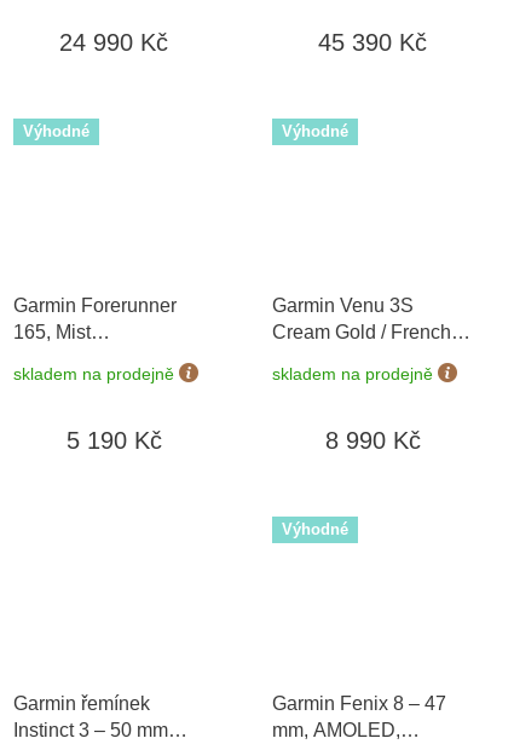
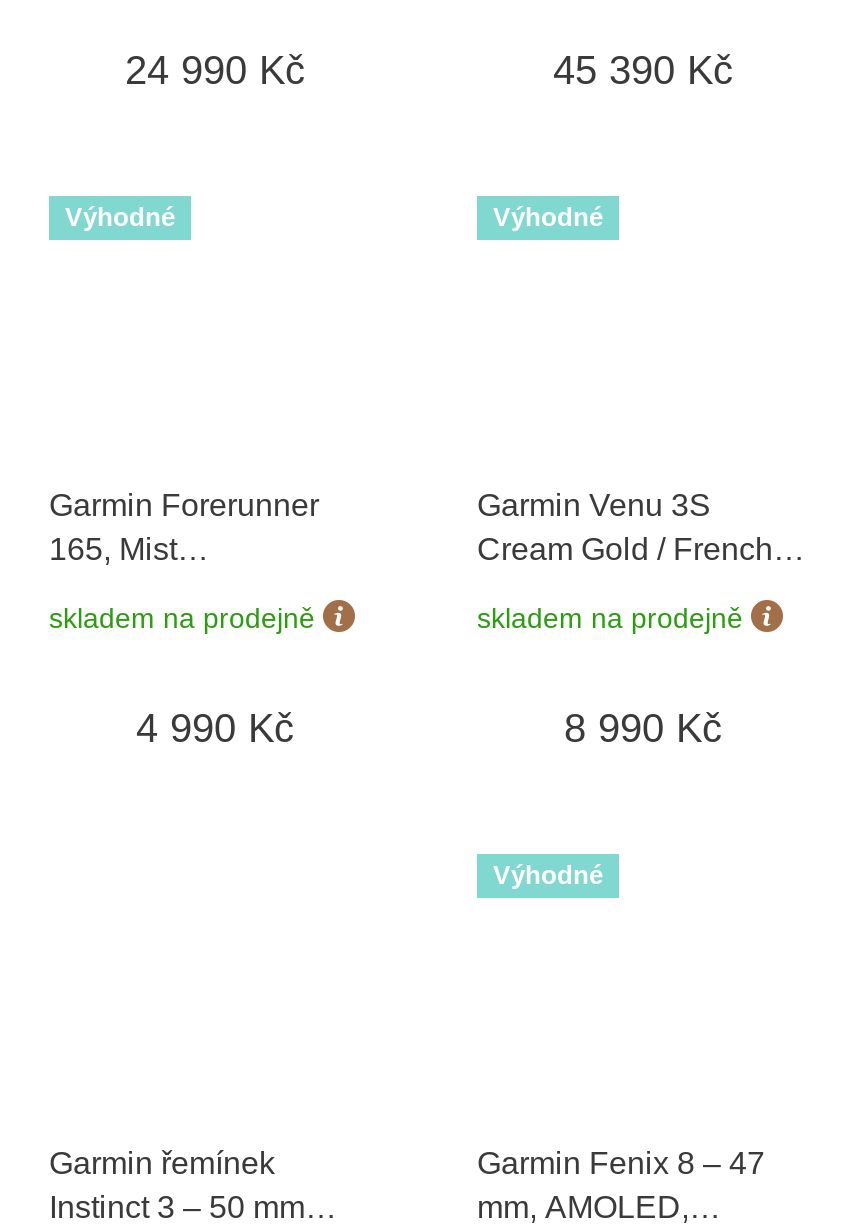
[66,427,161,454] 5 190 Kč -> [136,706,294,750] 4 990 Kč

